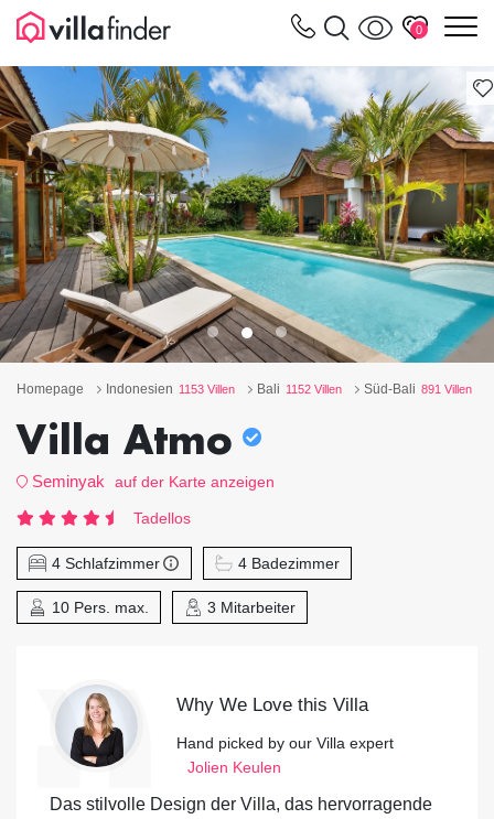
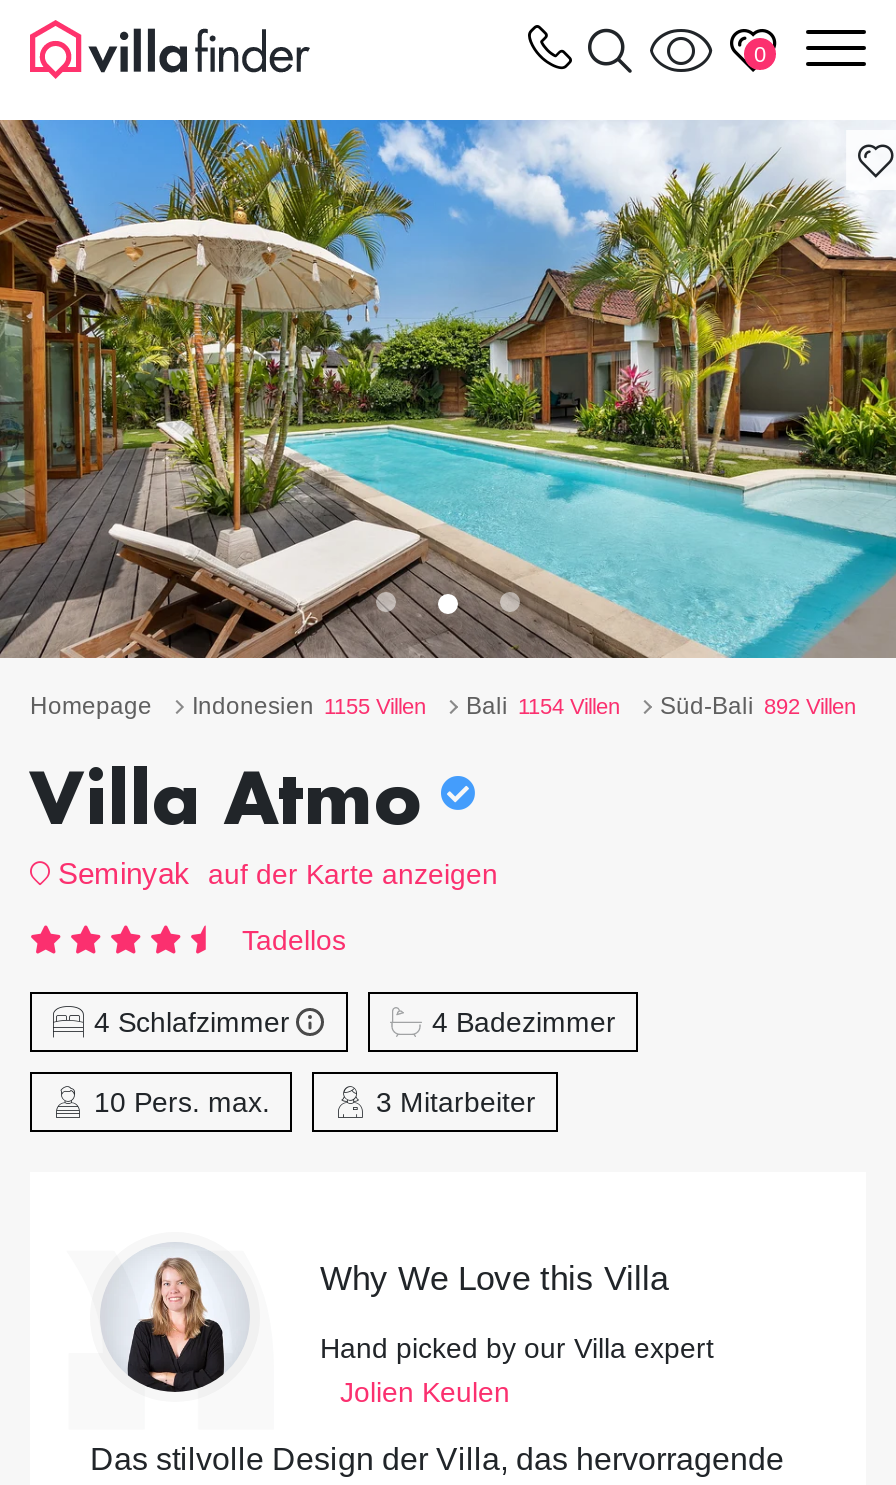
[106,381,235,397] Indonesien 1153 Villen -> [192,692,426,720] Indonesien 1155 Villen
[257,381,342,397] Bali 1152 Villen -> [466,692,620,720] Bali 1154 Villen
[364,381,472,397] Süd-Bali 891 Villen -> [660,692,856,720] Süd-Bali 892 Villen

